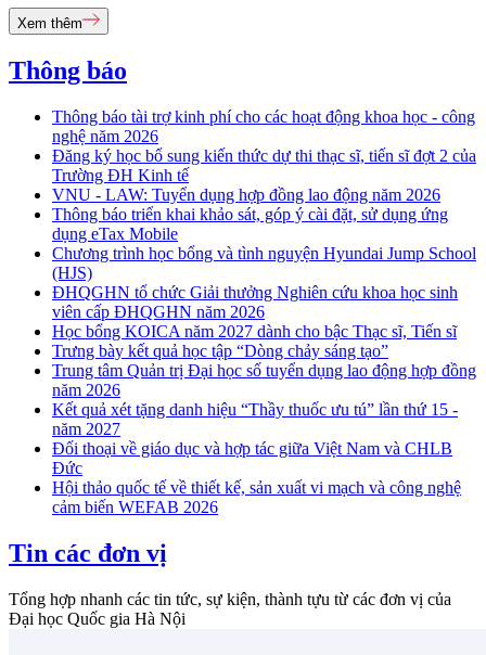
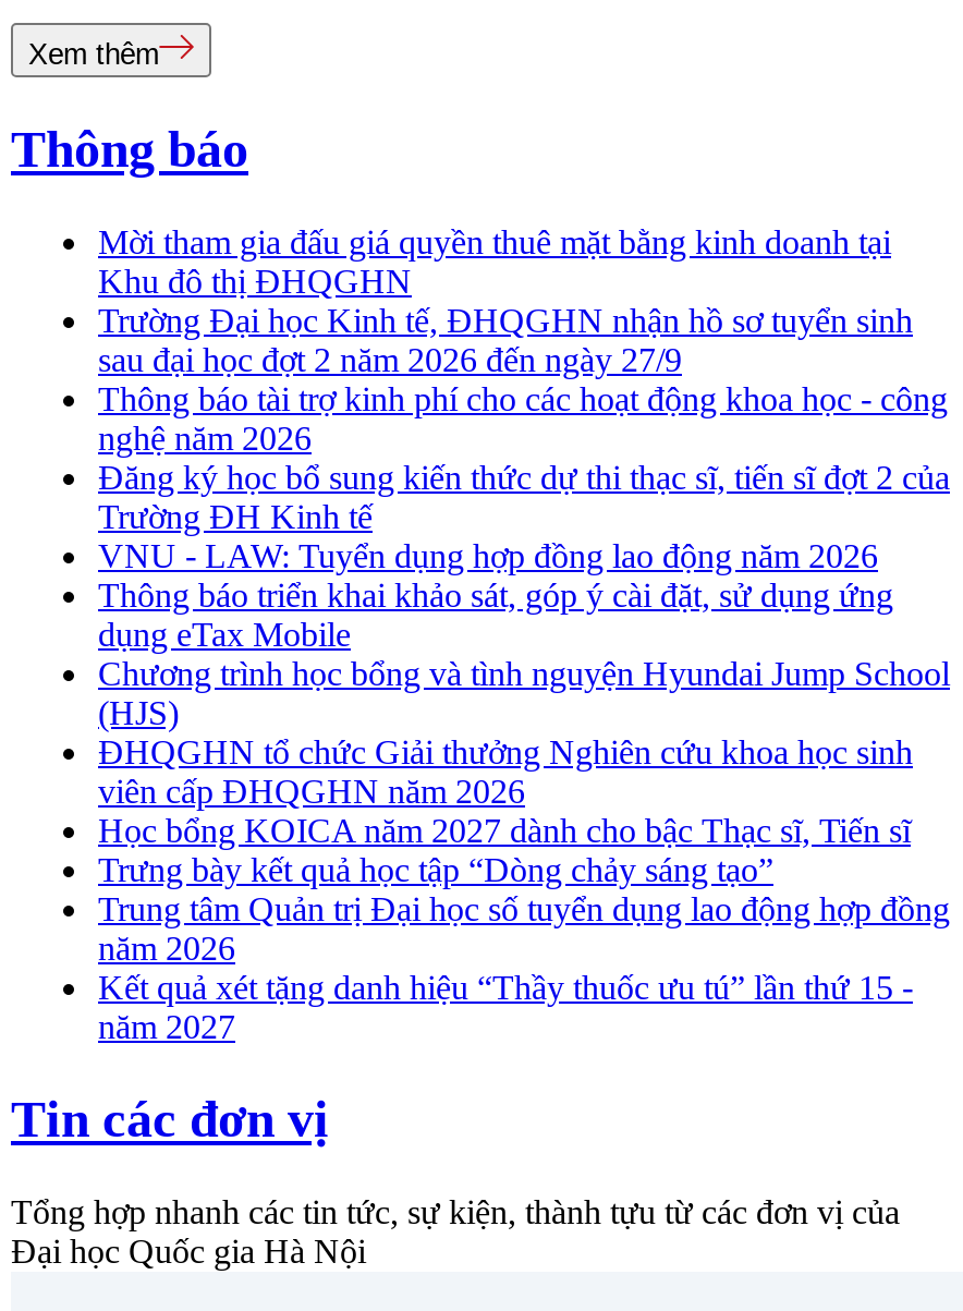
none -> [98,224,913,379] Mời tham gia đấu giá quyền thuê mặt bằng kinh doanh tại | Khu đô thị ĐHQGHN | Trường Đại học Kinh tế, ĐHQGHN nhận hồ sơ tuyển sinh | sau đại học đợt 2 năm 2026 đến ngày 27/9
moved [52,108,476,438] -> [98,381,950,1046]: Thông báo tài trợ kinh phí cho các hoạt động khoa học - công | nghệ năm 2026 | Đăng ký học bổ sung kiến thức dự thi thạc sĩ, tiến sĩ đợt 2 của | ... | Kết quả xét tặng danh hiệu “Thầy thuốc ưu tú” lần thứ 15 - | năm 2027
[52,439,461,516] Đối thoại về giáo dục và hợp tác giữa Việt Nam và CHLB | Đức | Hội thảo quốc tế về thiết kế, sản xuất vi mạch và công nghệ | cảm biến WEFAB 2026 -> none

